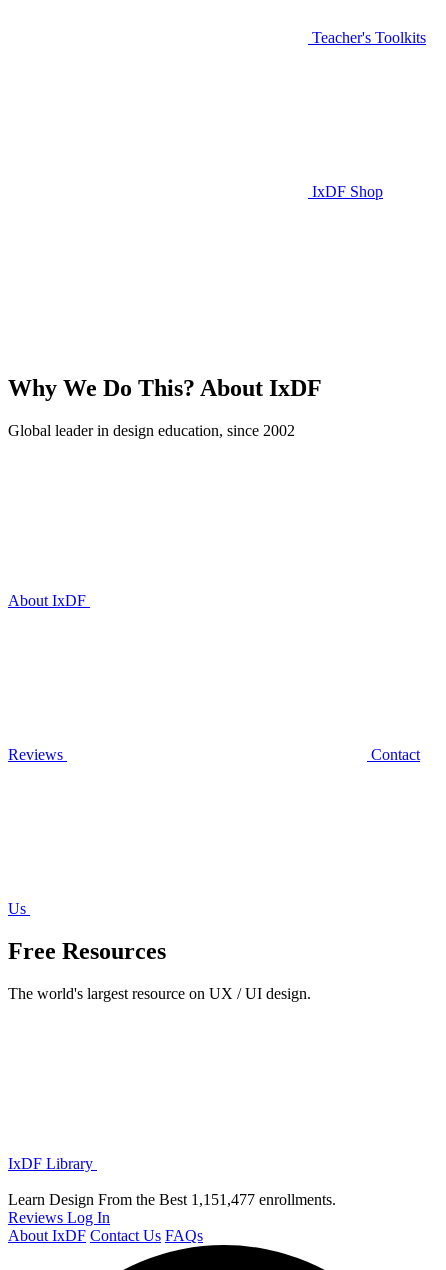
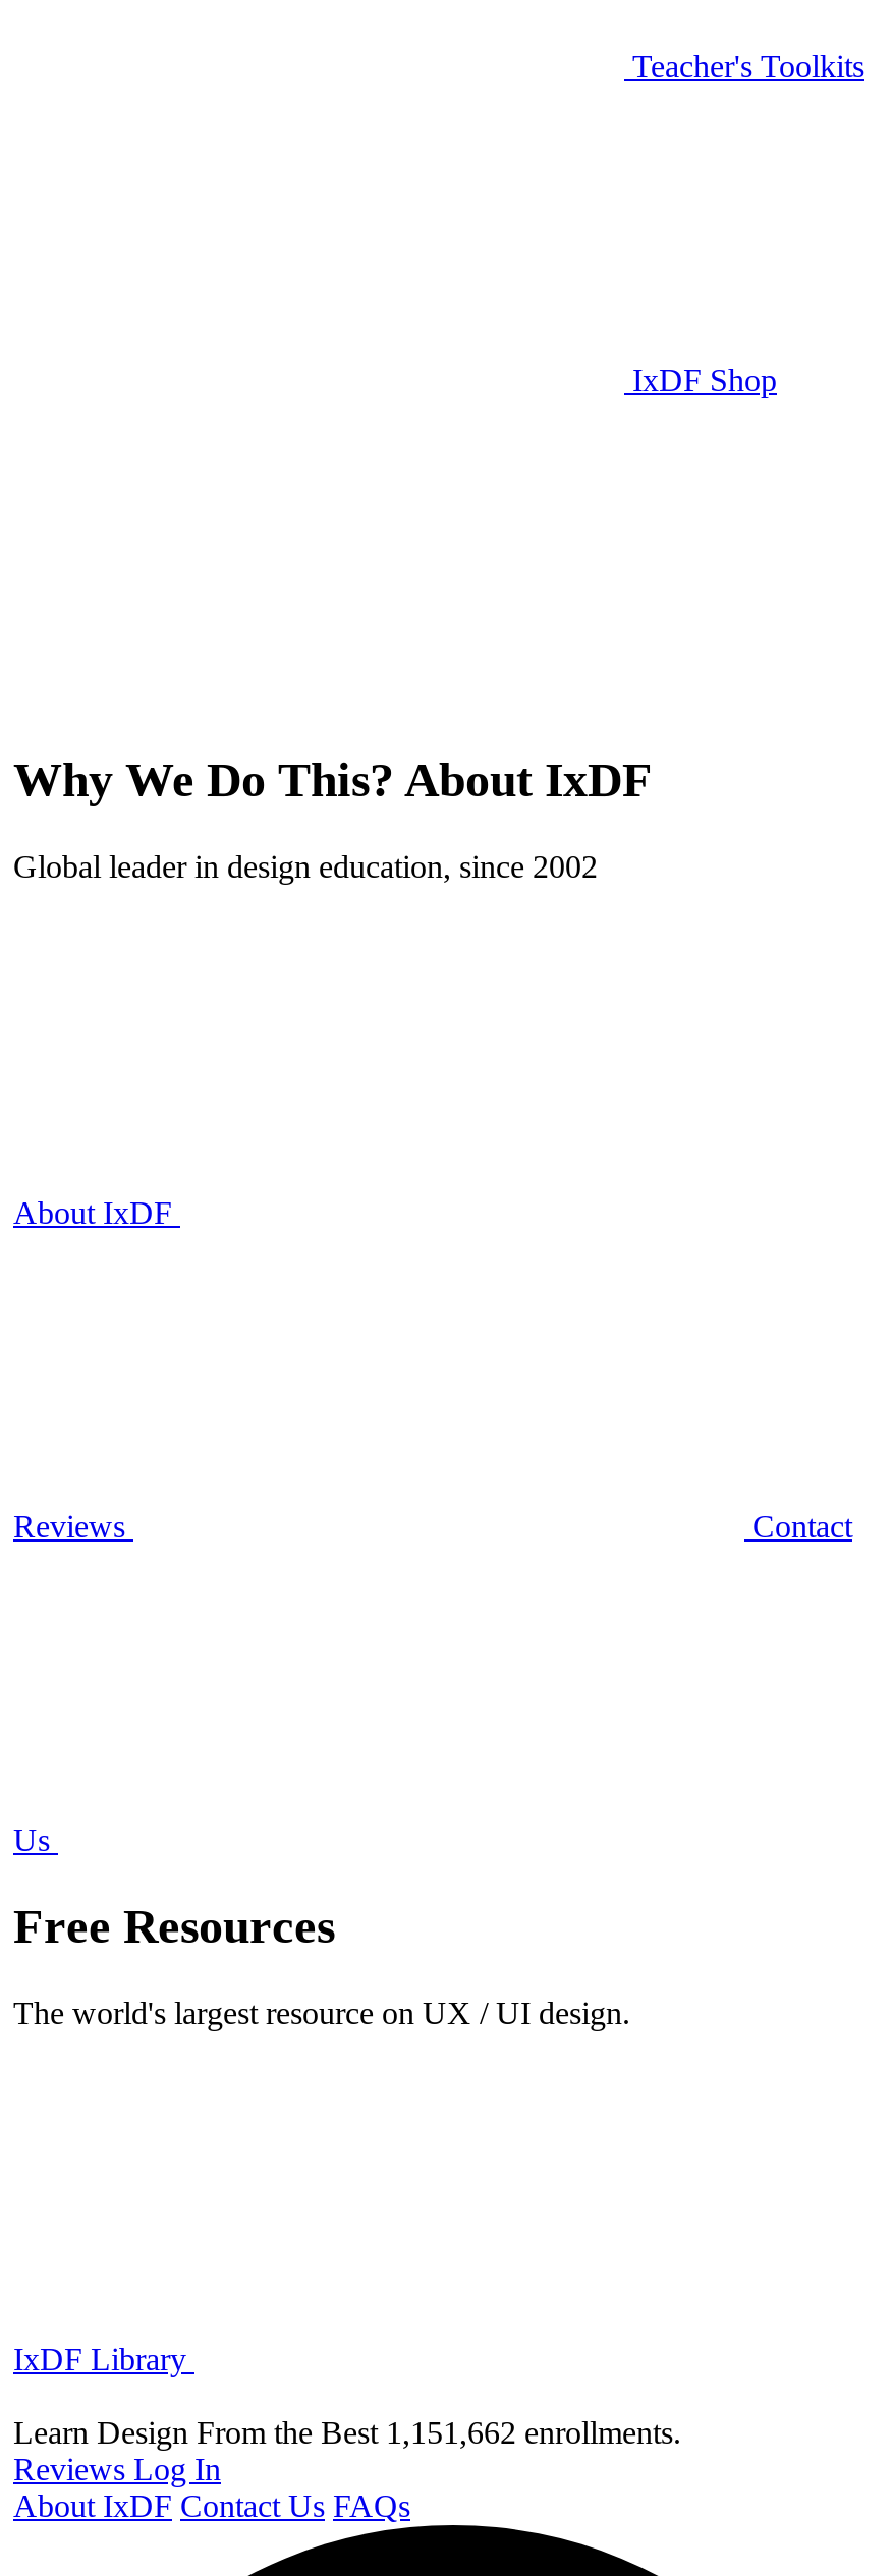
[8,1191,336,1208] Learn Design From the Best 1,151,477 enrollments. -> [13,2415,681,2449] Learn Design From the Best 1,151,662 enrollments.

